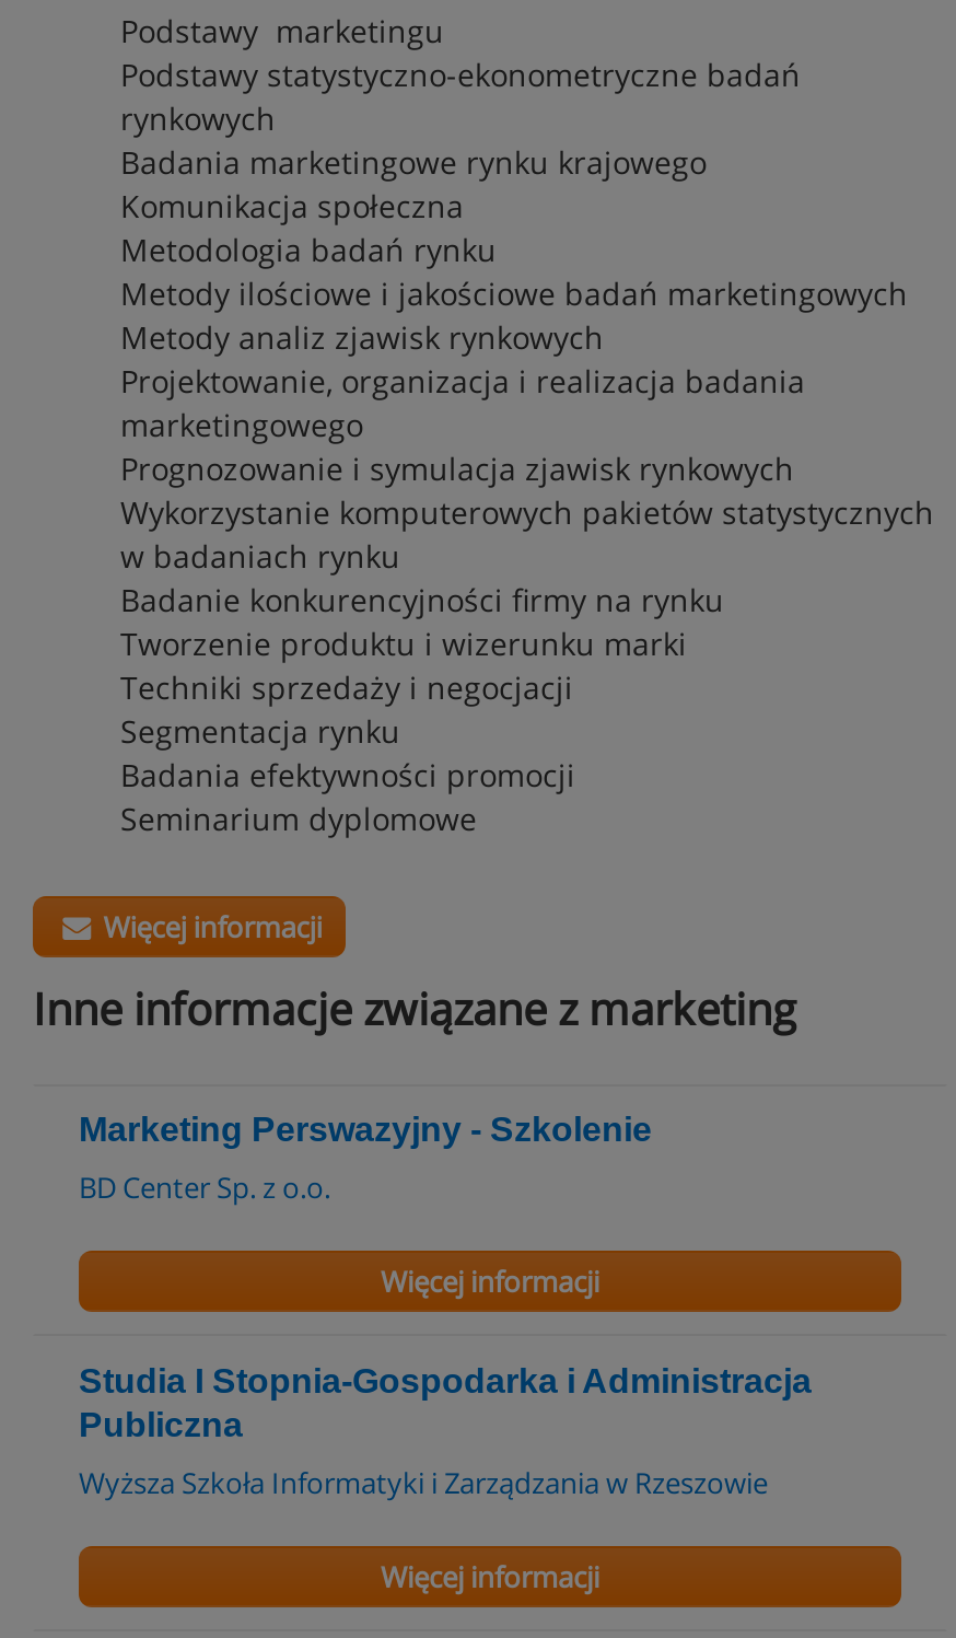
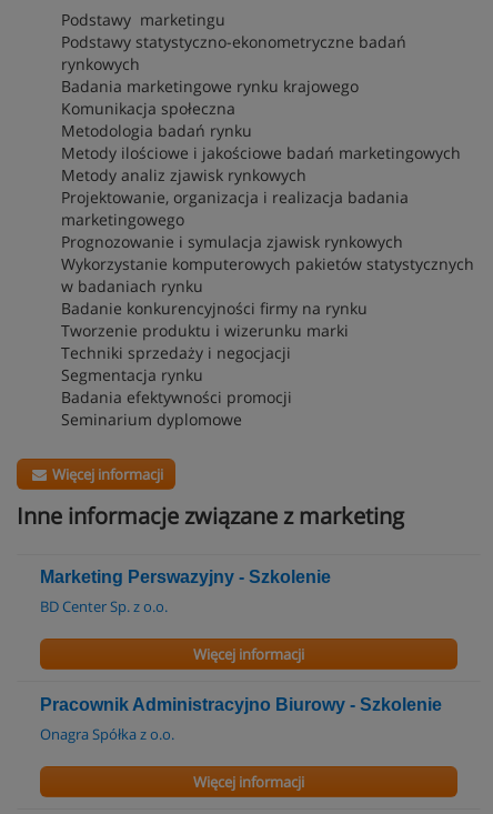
[79,1362,812,1443] Studia I Stopnia-Gospodarka i Administracja | Publiczna -> [40,695,442,714] Pracownik Administracyjno Biurowy - Szkolenie
[79,1463,768,1502] Wyższa Szkoła Informatyki i Zarządzania w Rzeszowie -> [40,724,174,744] Onagra Spółka z o.o.

